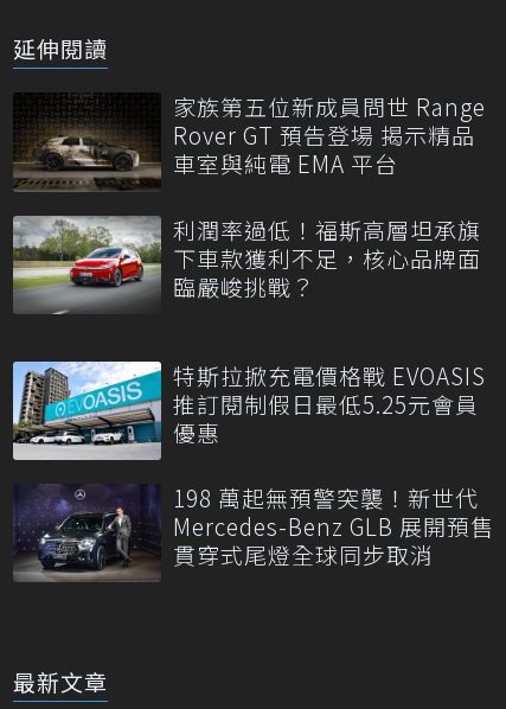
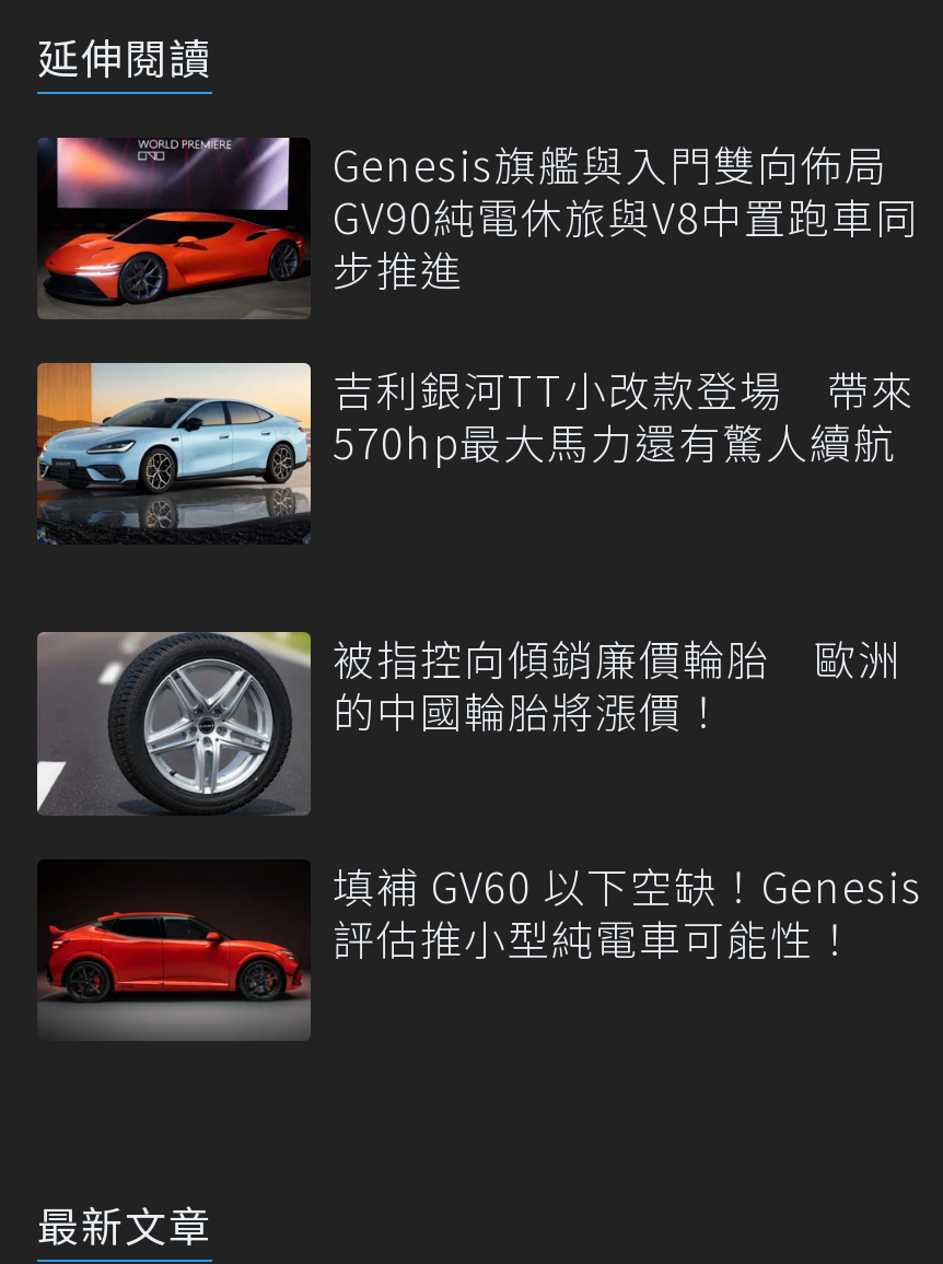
[13,90,486,191] [image] | 家族第五位新成員問世 Range | Rover GT 預告登場 揭示精品 | 車室與純電 EMA 平台 -> [37,133,919,318] [image] | Genesis旗艦與入門雙向佈局 | GV90純電休旅與V8中置跑車同 | 步推進
[12,213,481,315] [image] | 利潤率過低！福斯高層坦承旗 | 下車款獲利不足，核心品牌面 | 臨嚴峻挑戰？ -> [35,358,915,546] [image] | 吉利銀河TT小改款登場 帶來 | 570hp最大馬力還有驚人續航
[12,359,486,461] [image] | 特斯拉掀充電價格戰 EVOASIS | 推訂閱制假日最低5.25元會員 | 優惠 -> [35,628,901,815] [image] | 被指控向傾銷廉價輪胎 歐洲 | 的中國輪胎將漲價！
[13,482,494,581] [image] | 198 萬起無預警突襲！新世代 | Mercedes-Benz GLB 展開預售 | 貫穿式尾燈全球同步取消 -> [37,854,923,1035] [image] | 填補 GV60 以下空缺！Genesis | 評估推小型純電車可能性！

